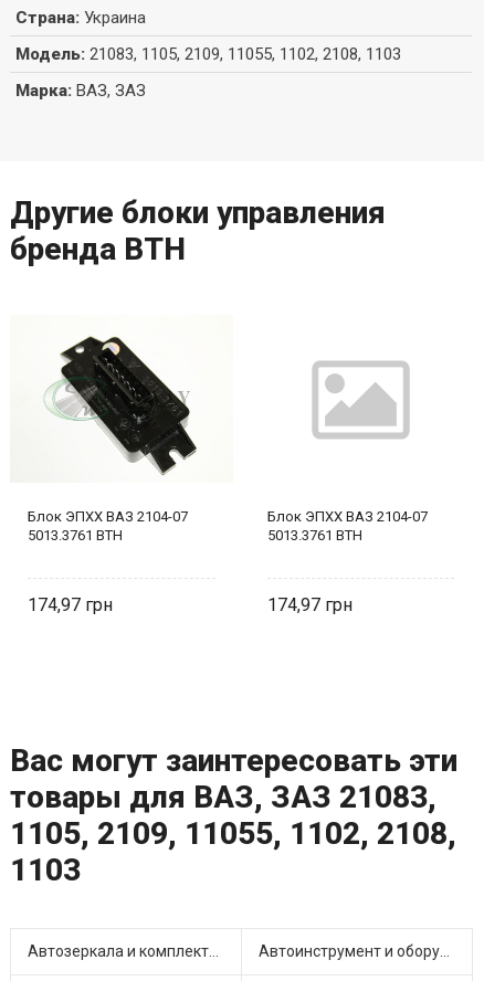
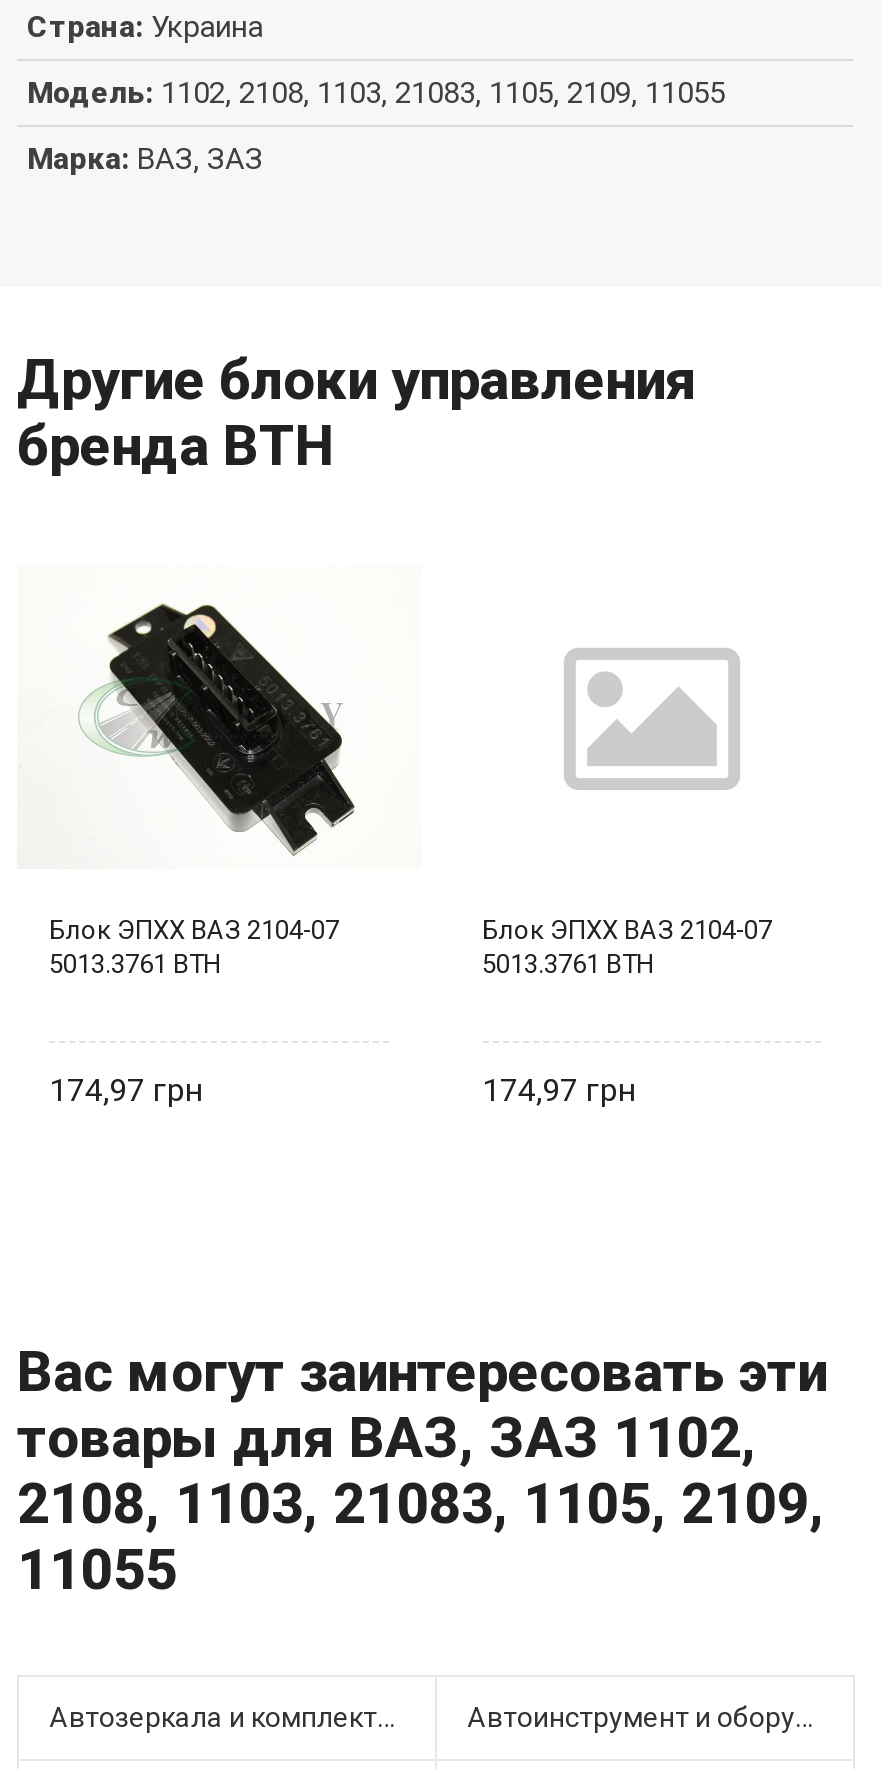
[15,45,401,64] Модель: 21083, 1105, 2109, 11055, 1102, 2108, 1103 -> [27,76,725,112] Модель: 1102, 2108, 1103, 21083, 1105, 2109, 11055
[10,779,436,816] товары для ВАЗ, ЗАЗ 21083, -> [17,1406,757,1472] товары для ВАЗ, ЗАЗ 1102,
[10,816,456,852] 1105, 2109, 11055, 1102, 2108, -> [17,1472,825,1538] 2108, 1103, 21083, 1105, 2109,
[10,852,81,889] 1103 -> [17,1538,177,1604] 11055

